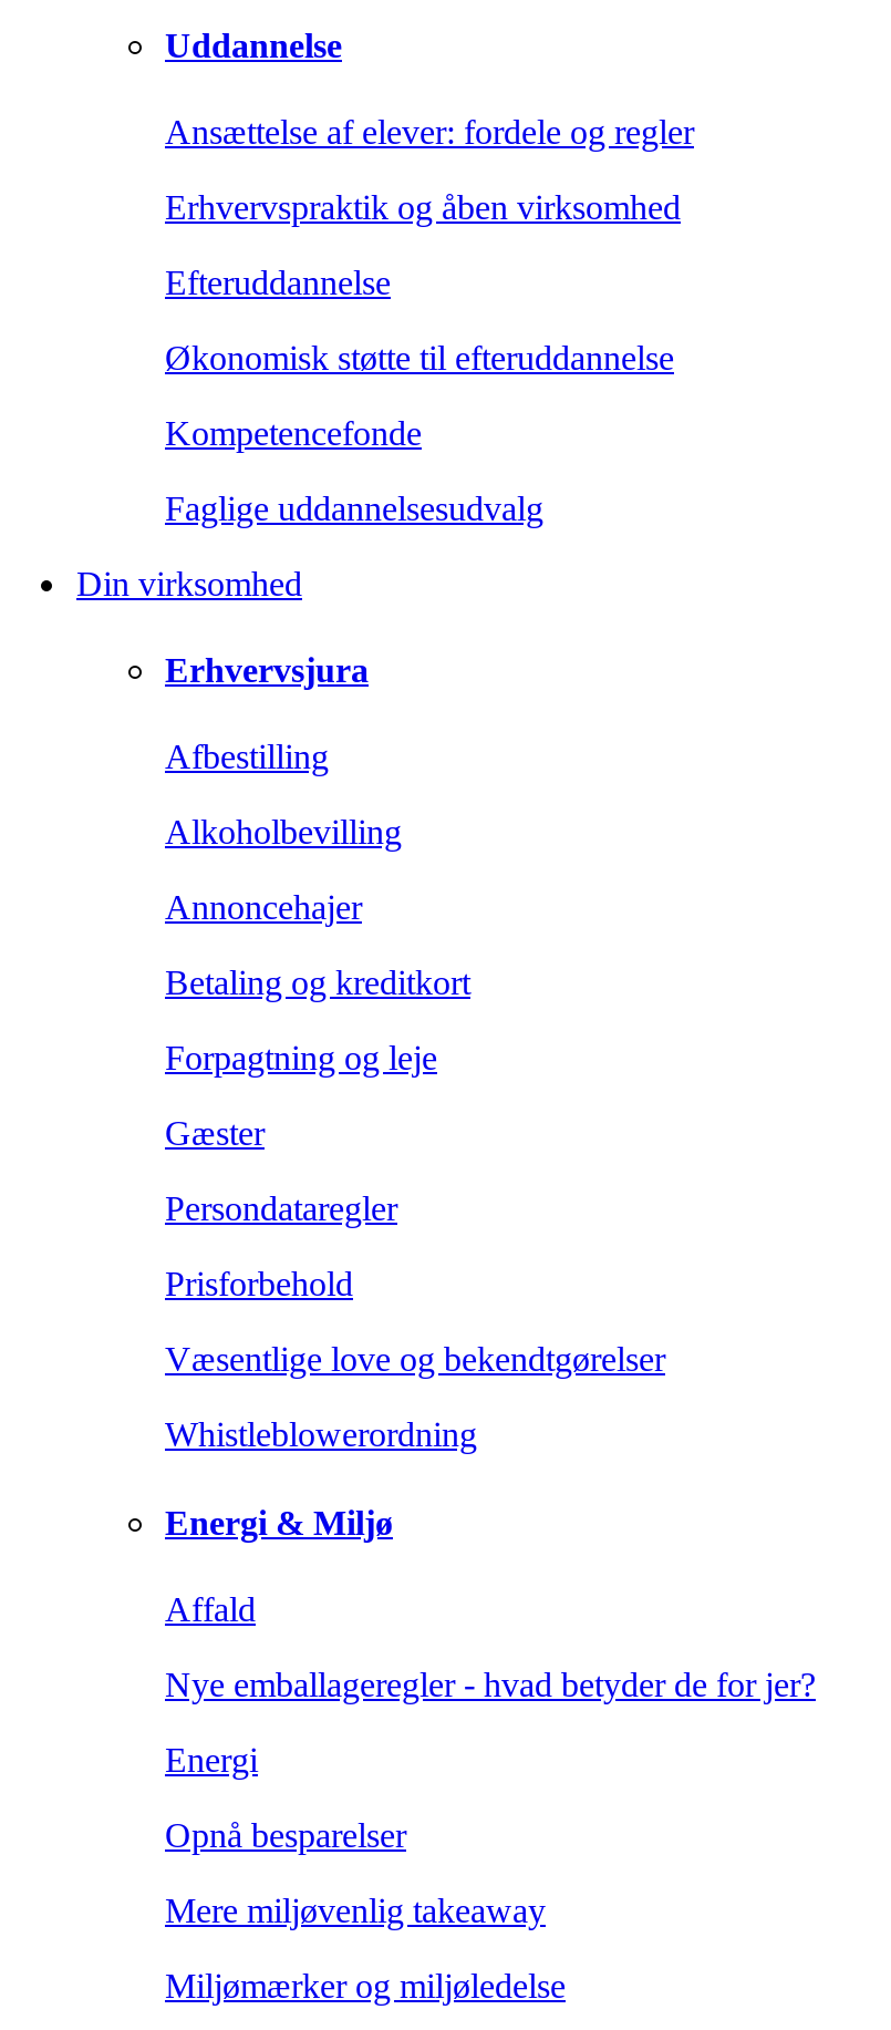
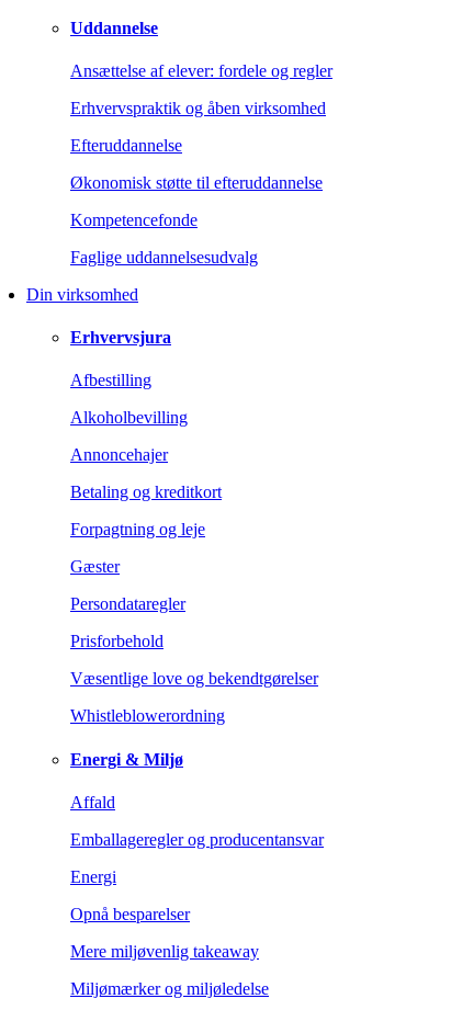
[165,1666,816,1703] Nye emballageregler - hvad betyder de for jer? -> [70,830,324,849] Emballageregler og producentansvar

